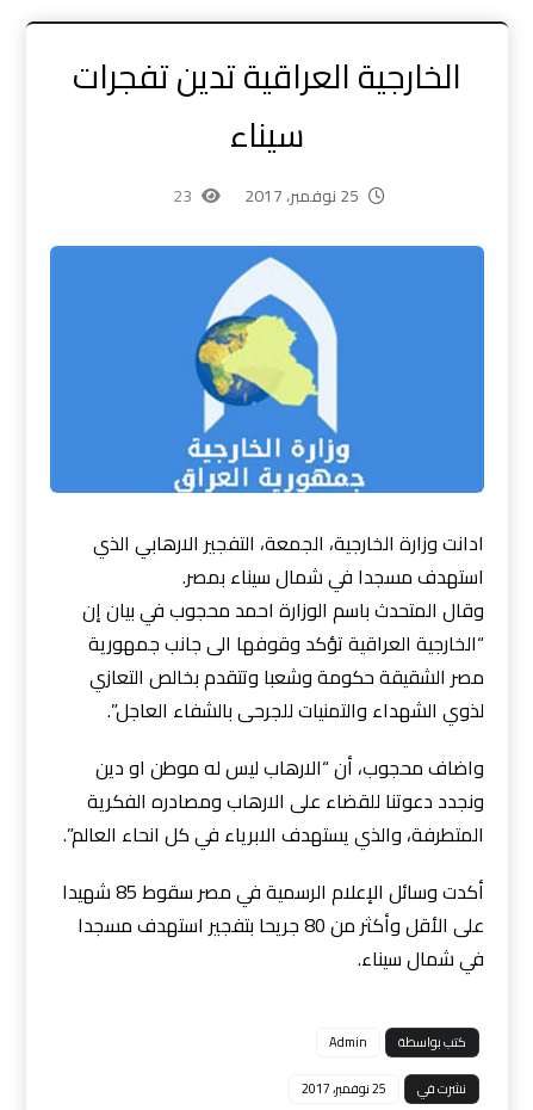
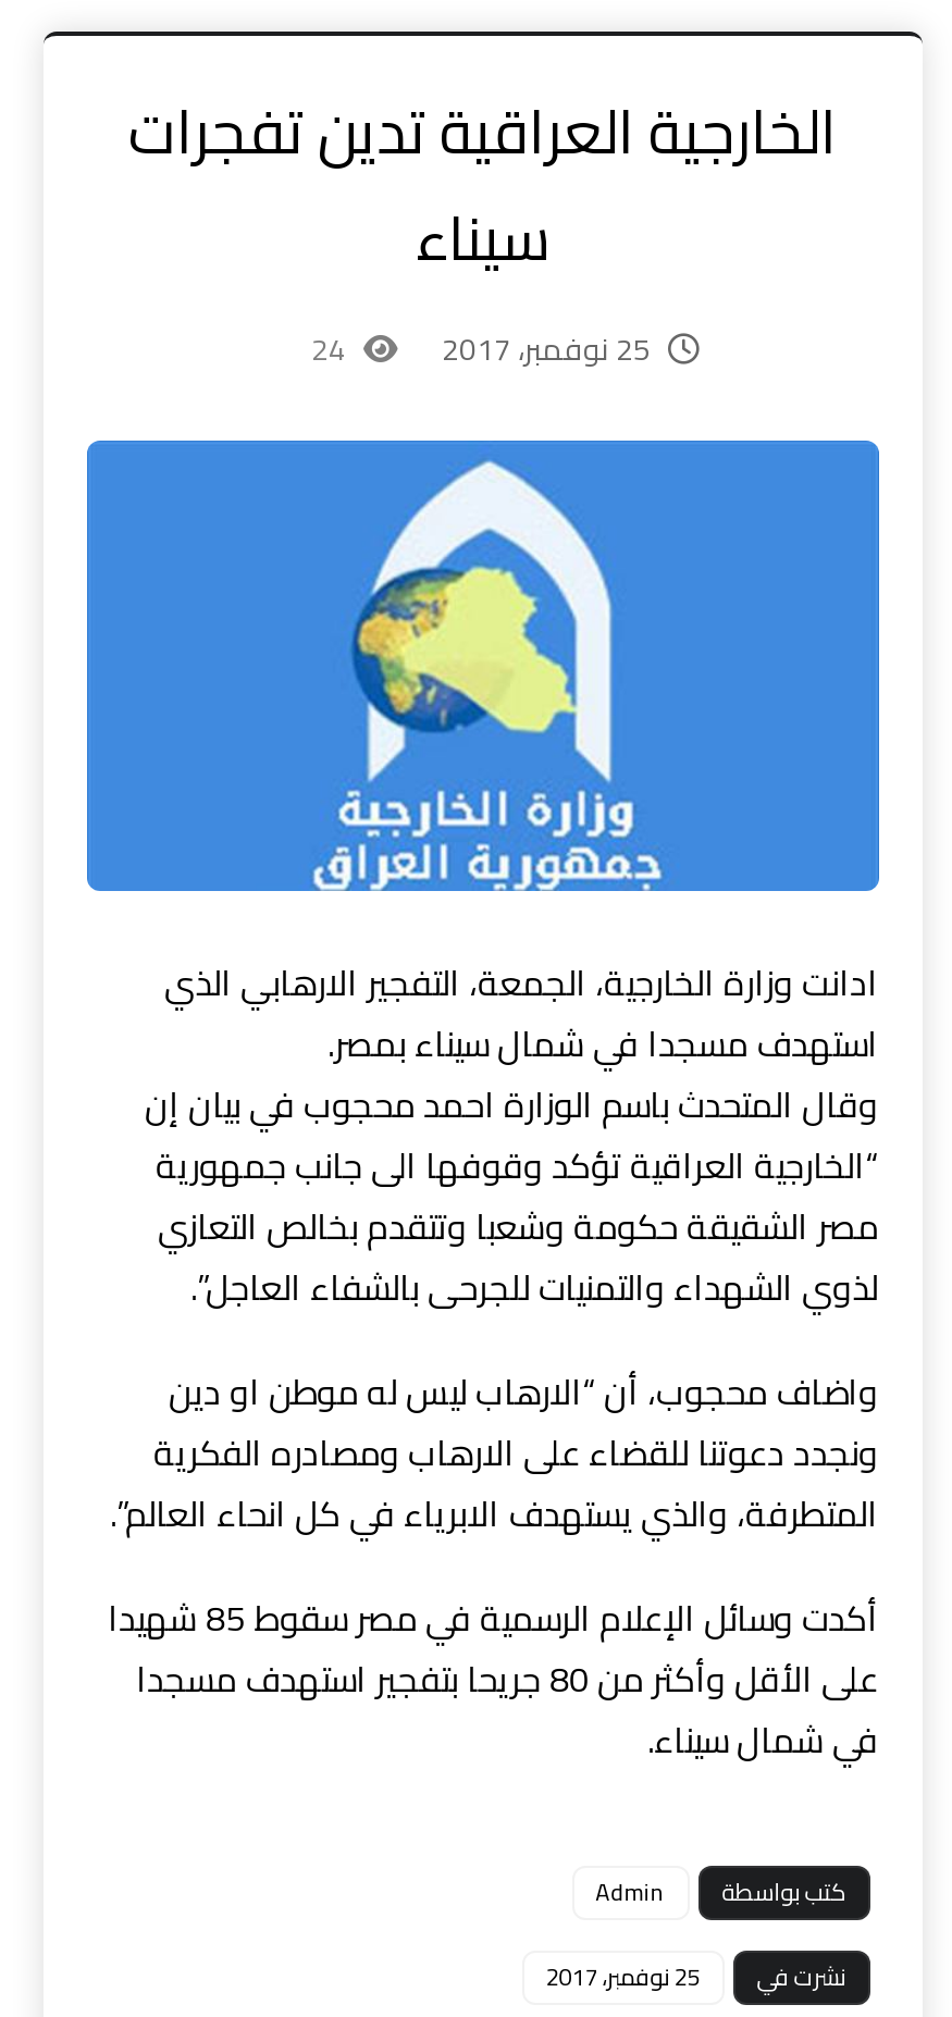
[173,180,192,211] 23 -> [311,321,346,378] 24

